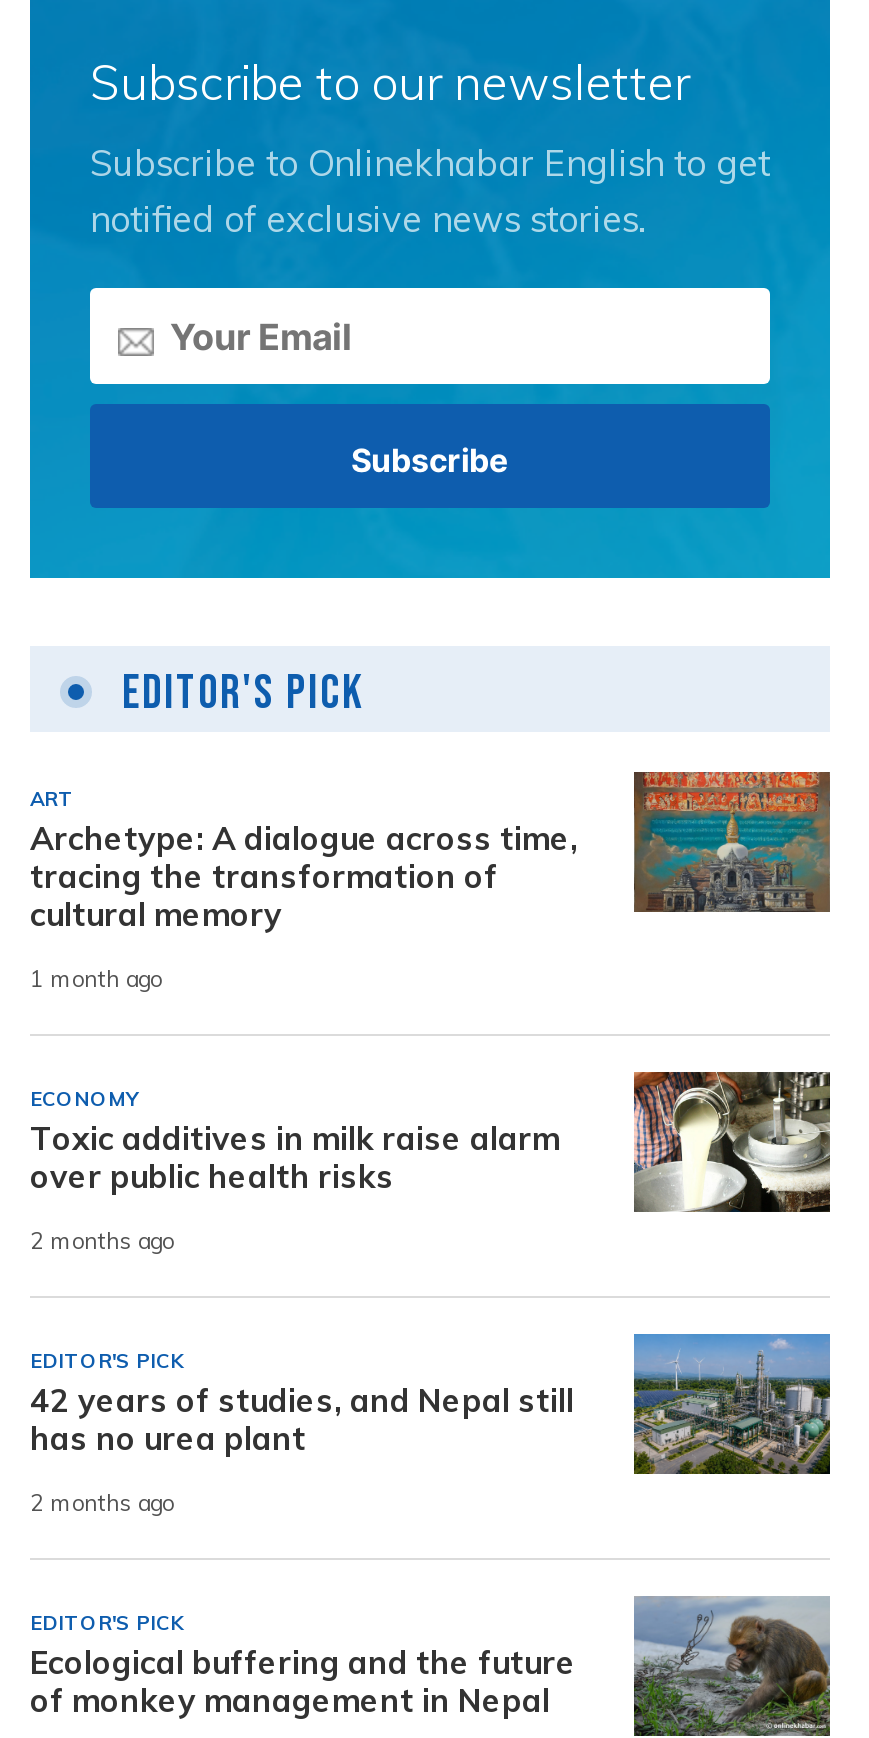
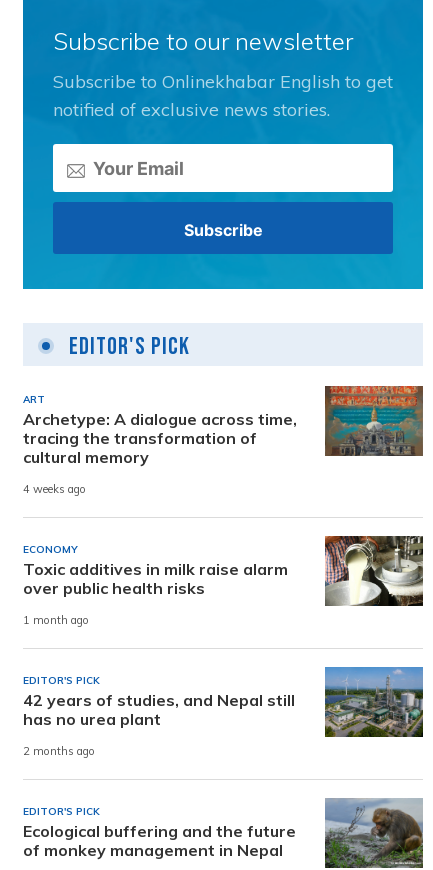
[30,965,162,993] 1 month ago -> [23,483,86,497] 4 weeks ago
[30,1227,174,1255] 2 months ago -> [23,614,89,628] 1 month ago

